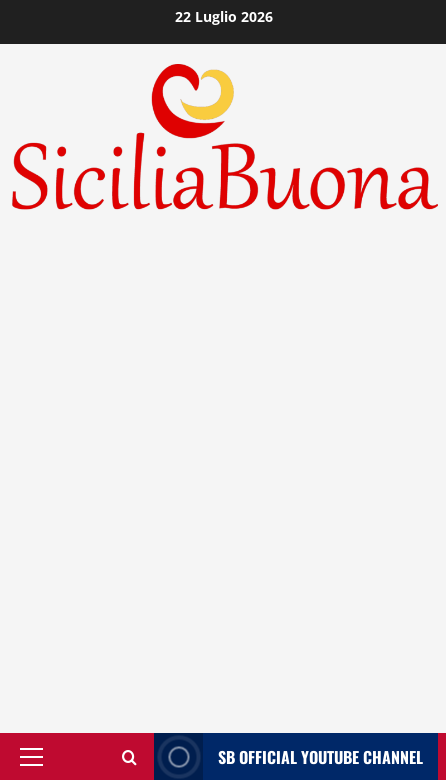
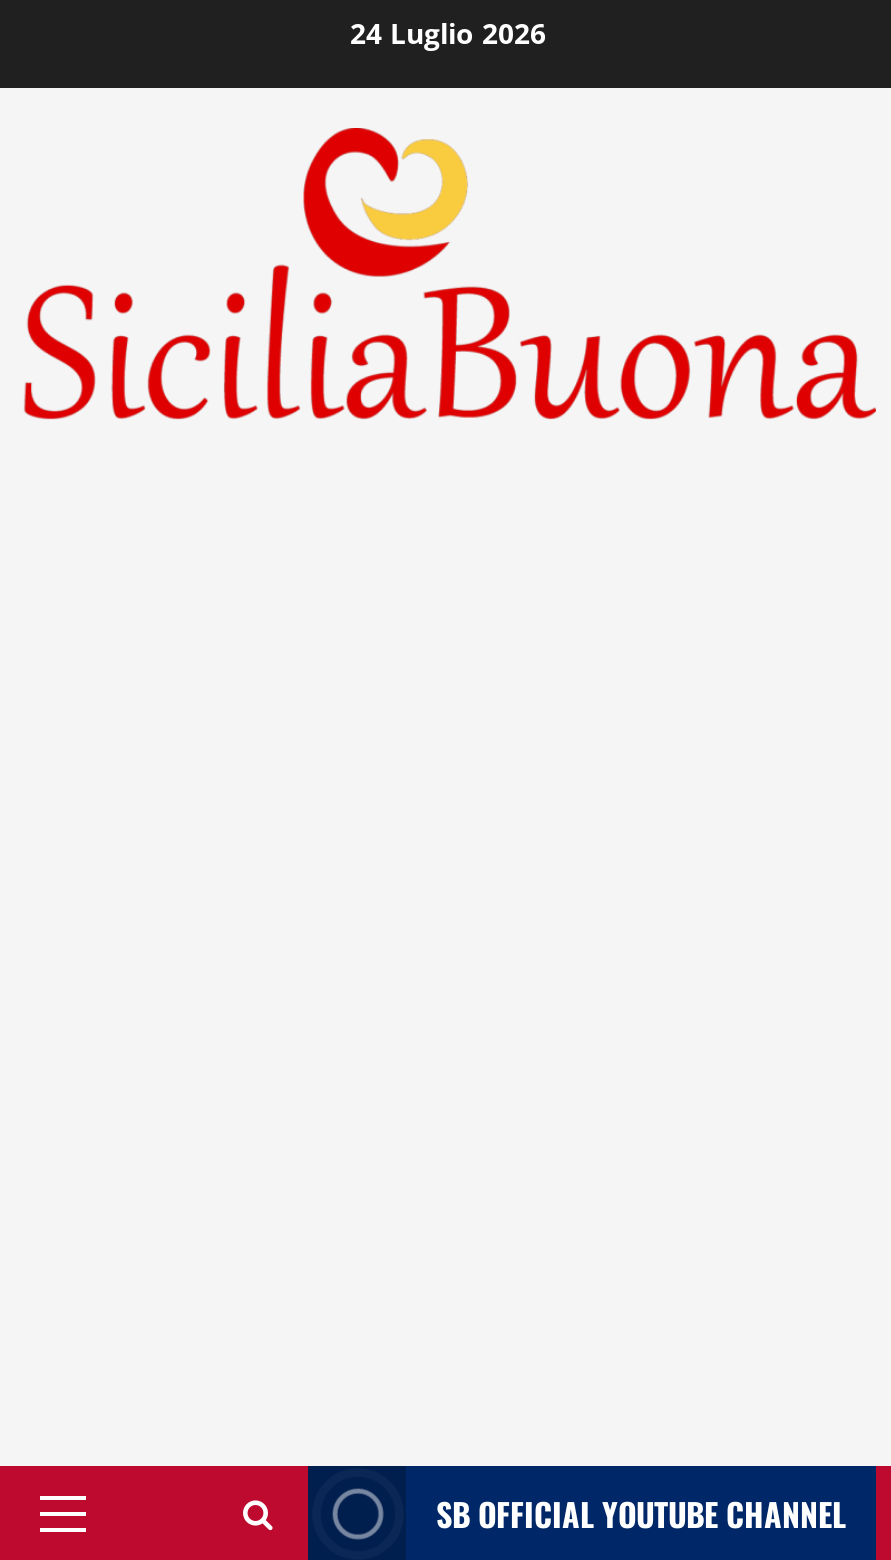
[175,7,273,26] 22 Luglio 2026 -> [350,14,546,52] 24 Luglio 2026

